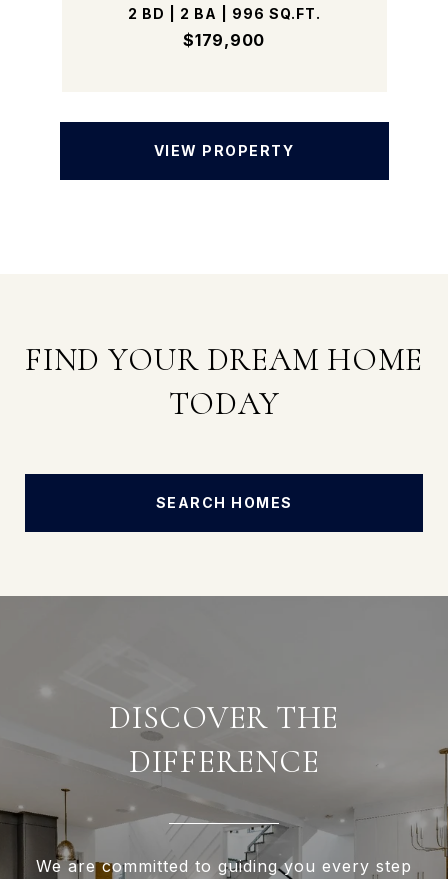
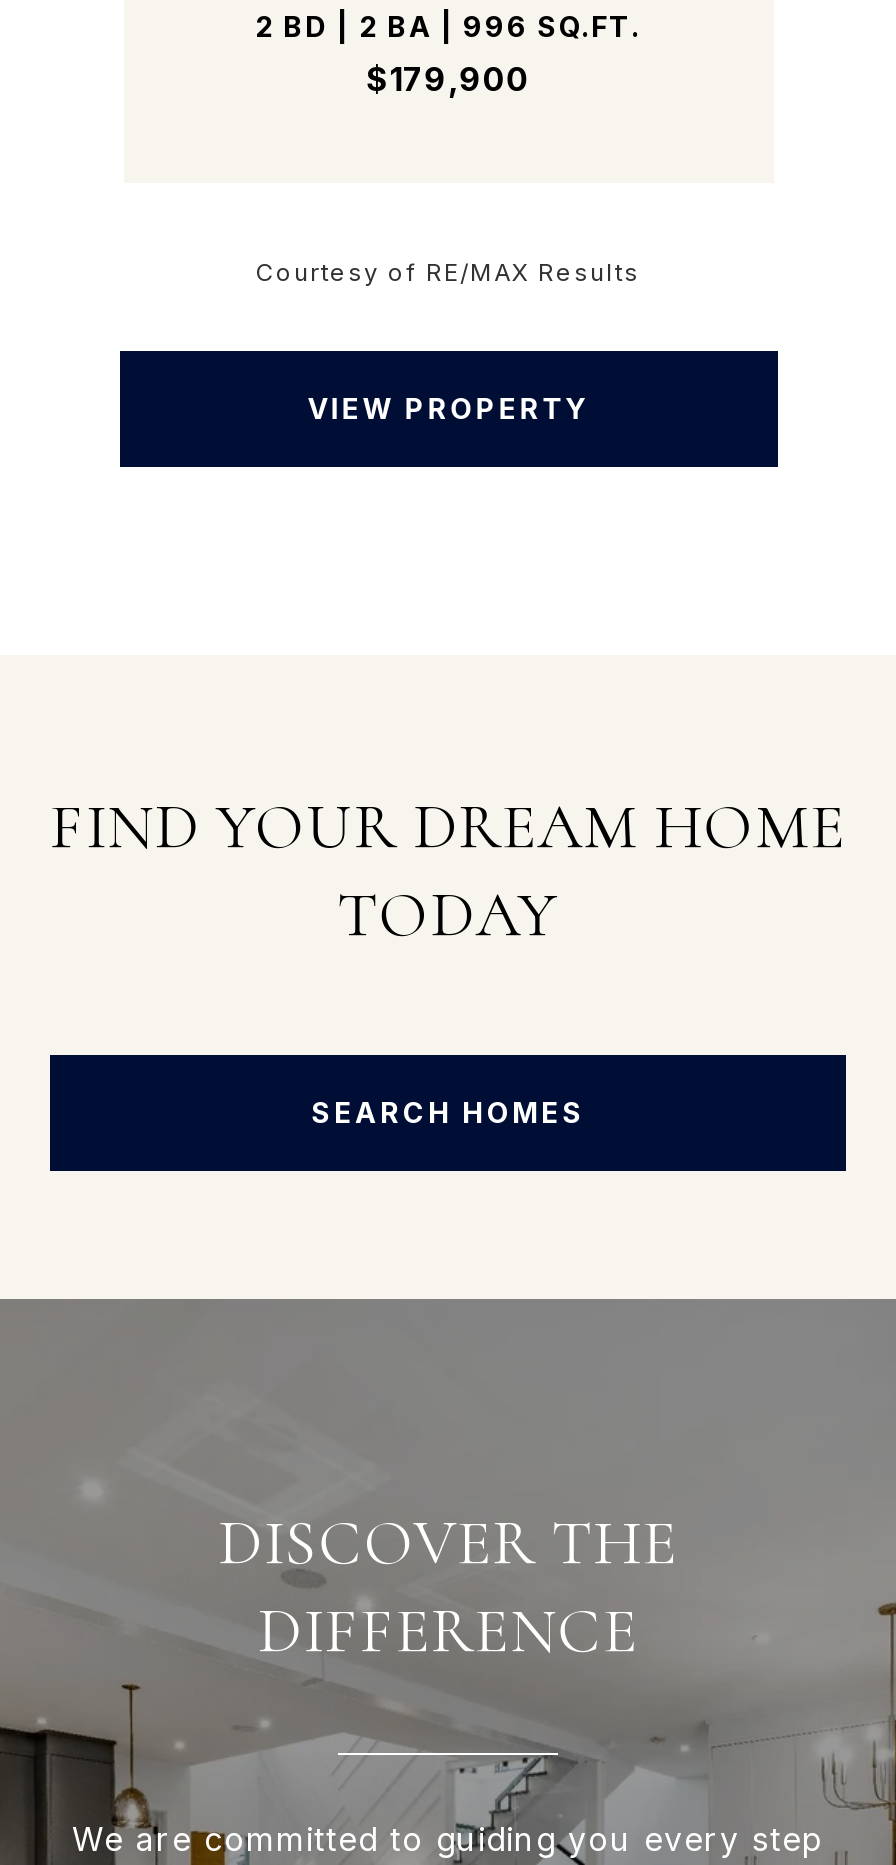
none -> [256,256,640,286] Courtesy of RE/MAX Results

